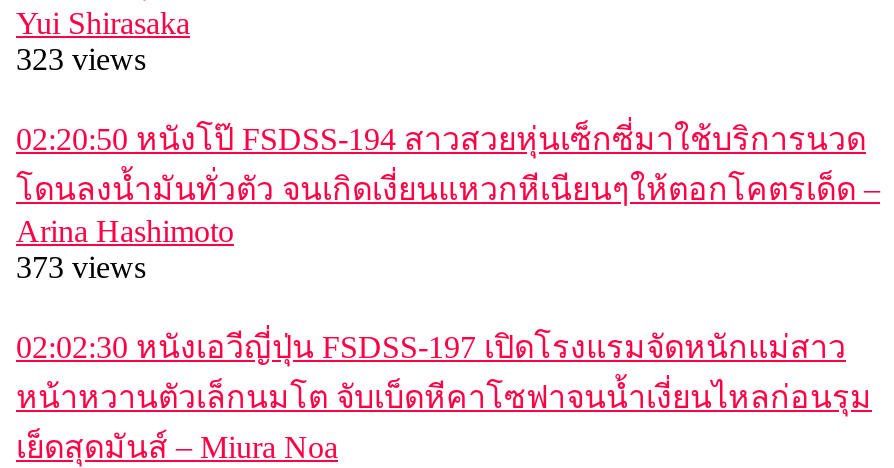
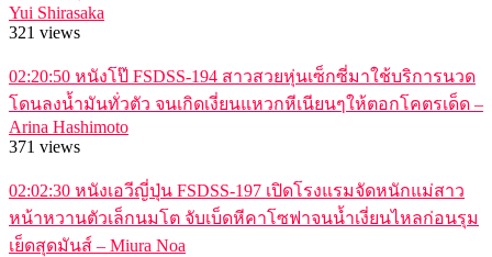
[16,42,146,76] 323 views -> [9,23,80,42] 321 views
[16,250,146,284] 373 views -> [9,137,80,156] 371 views

